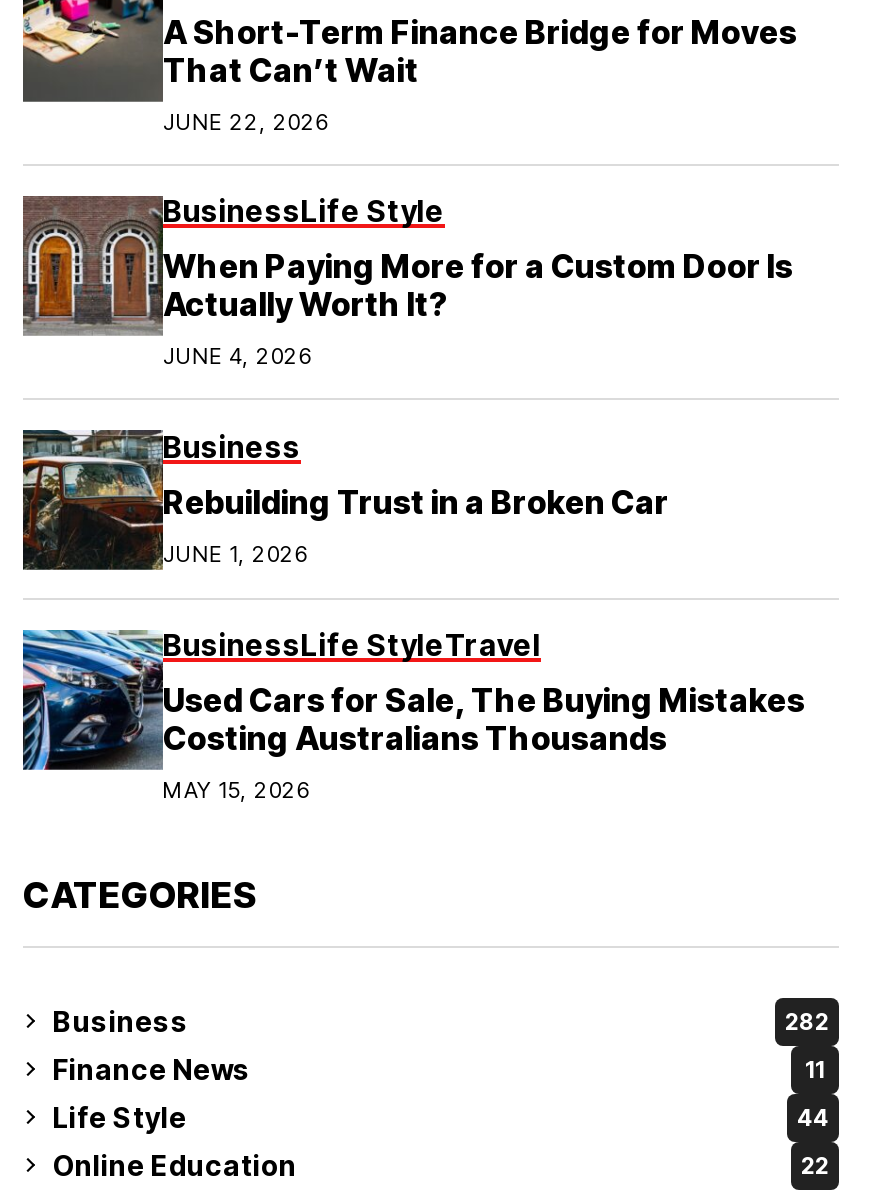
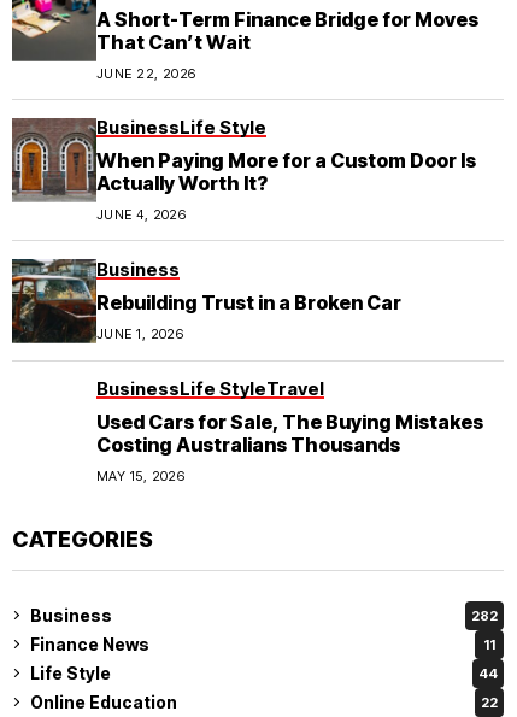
[21,628,165,772] [image] -> none

